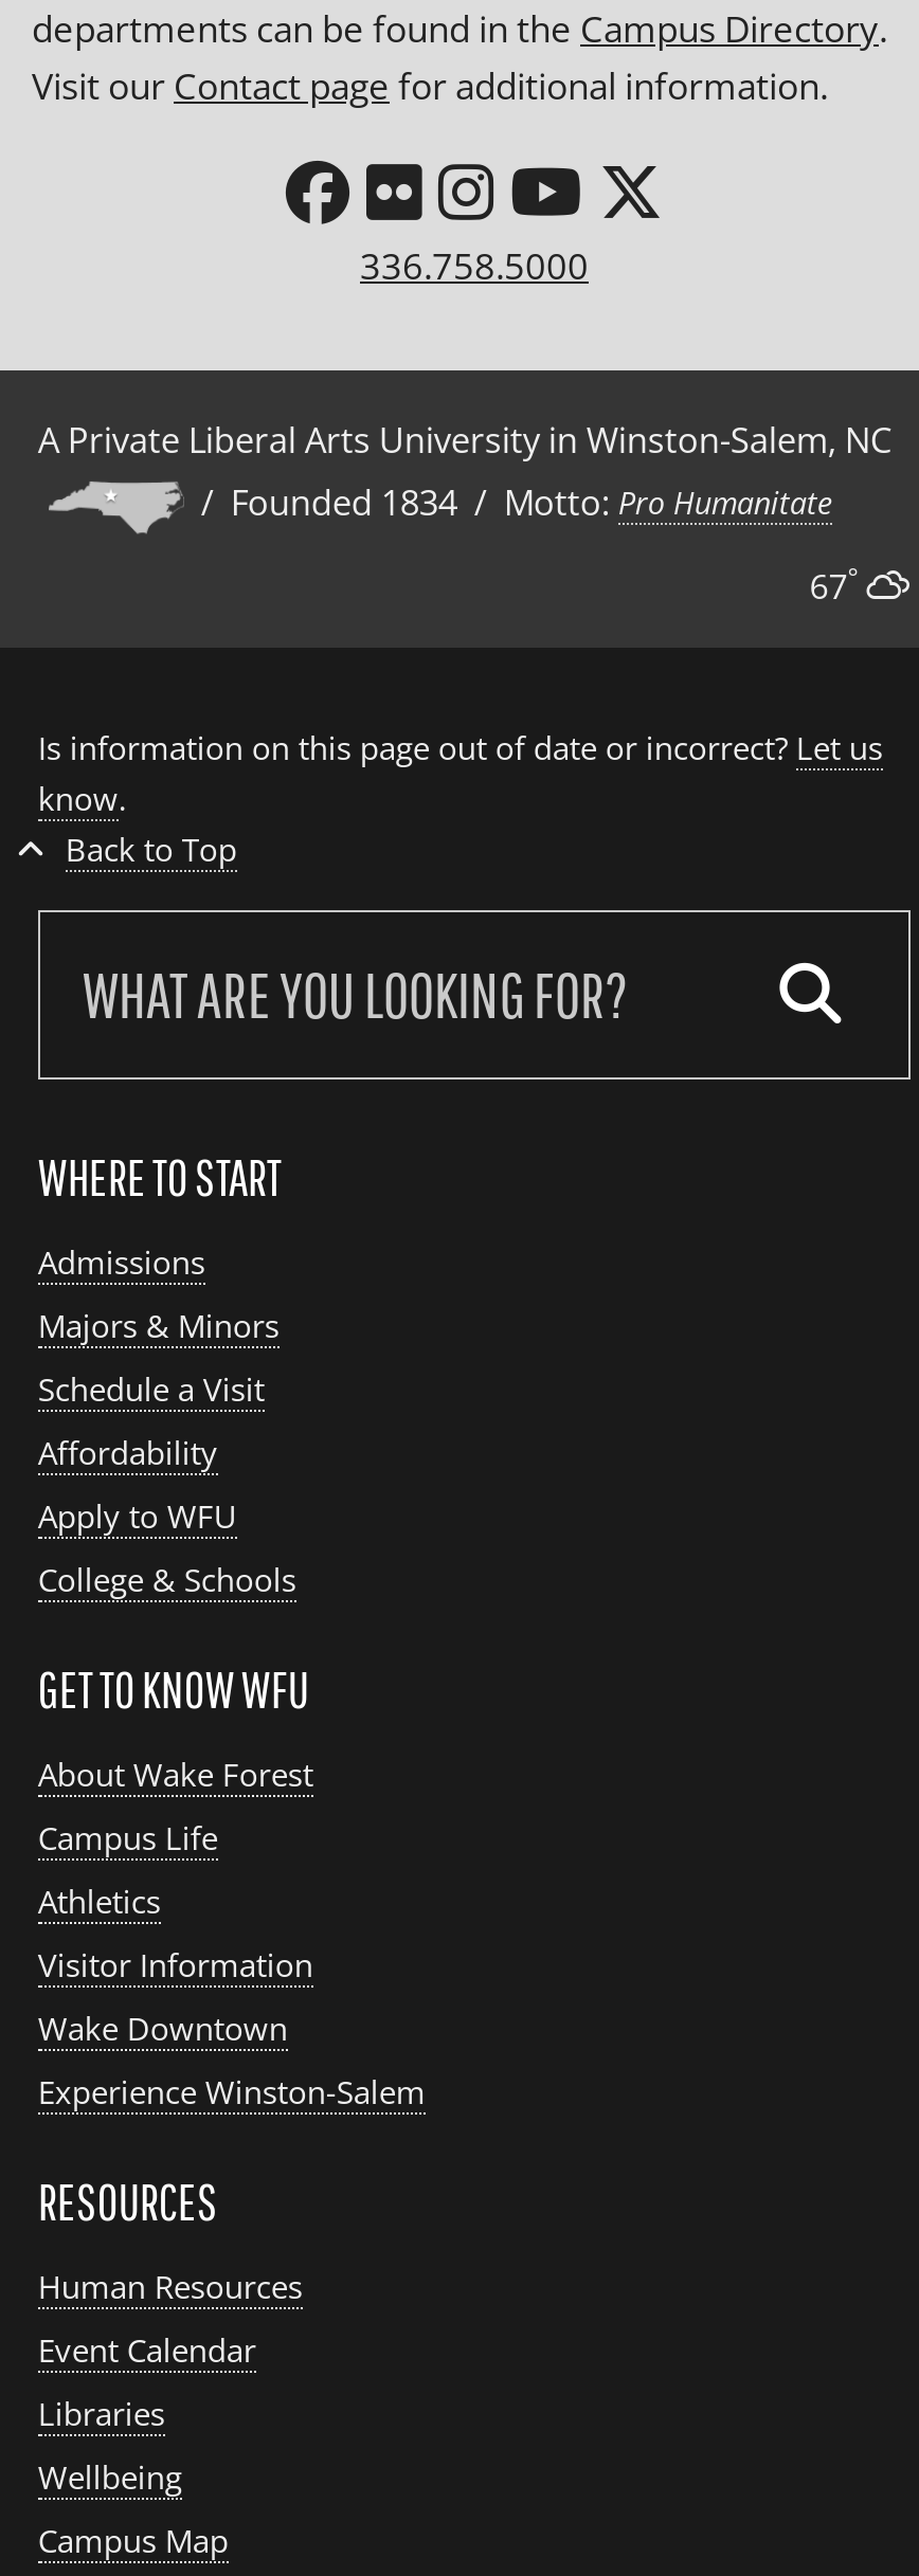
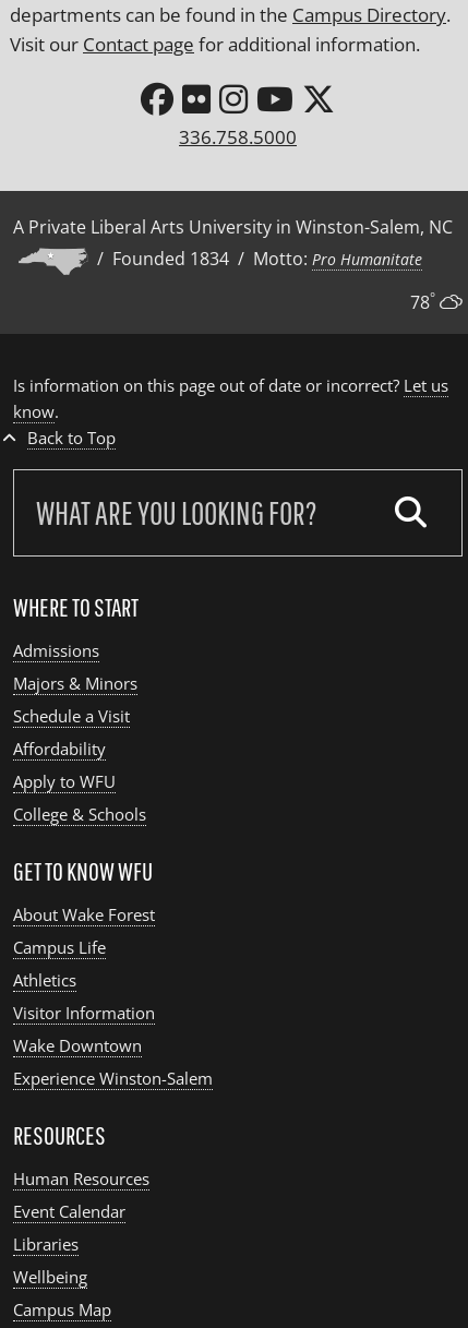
[809,558,858,609] 67° -> [410,288,435,314] 78°

